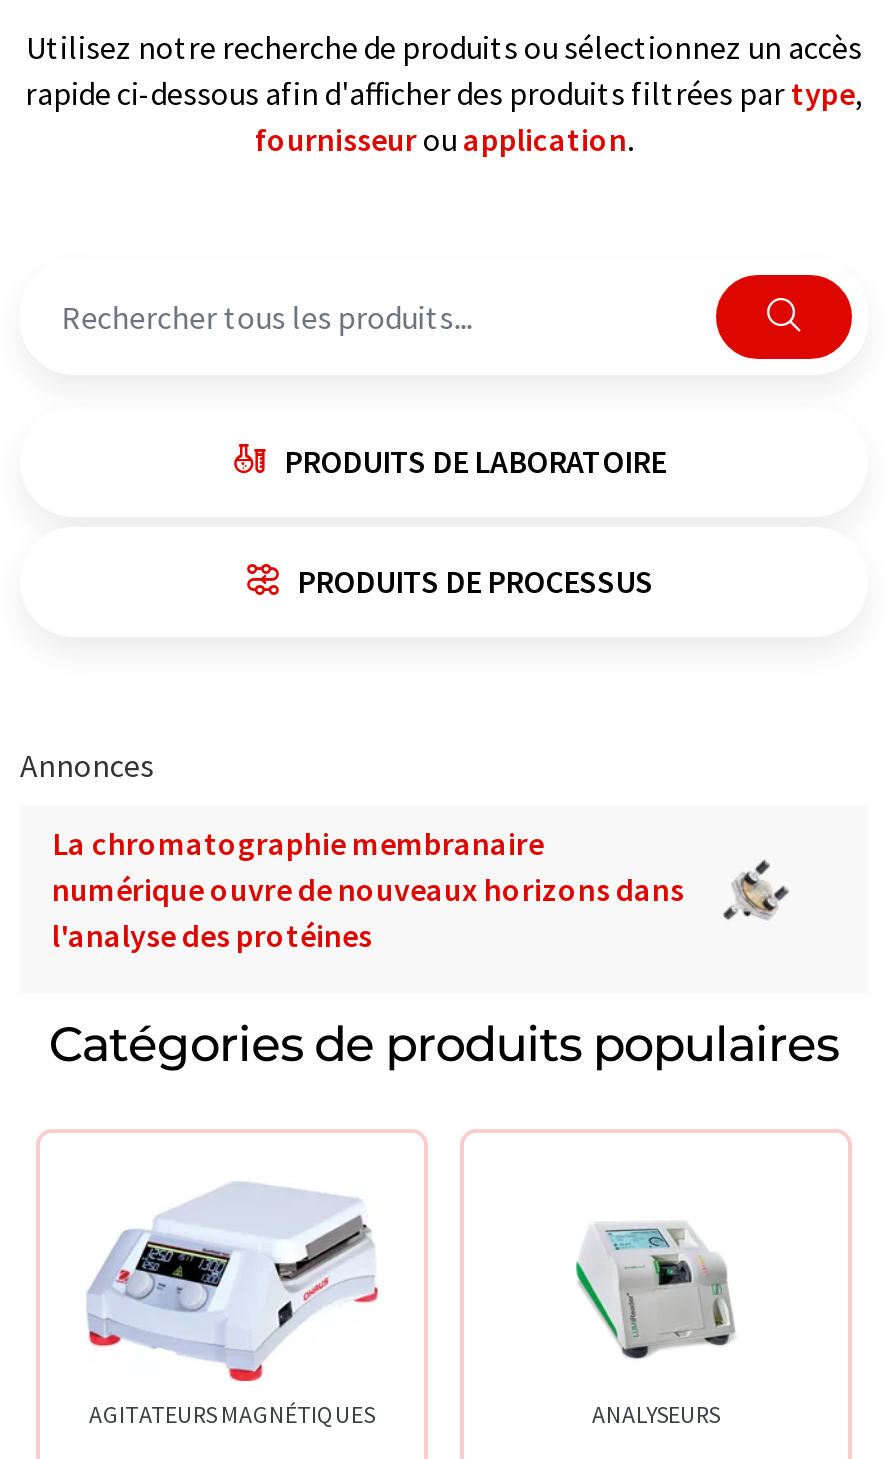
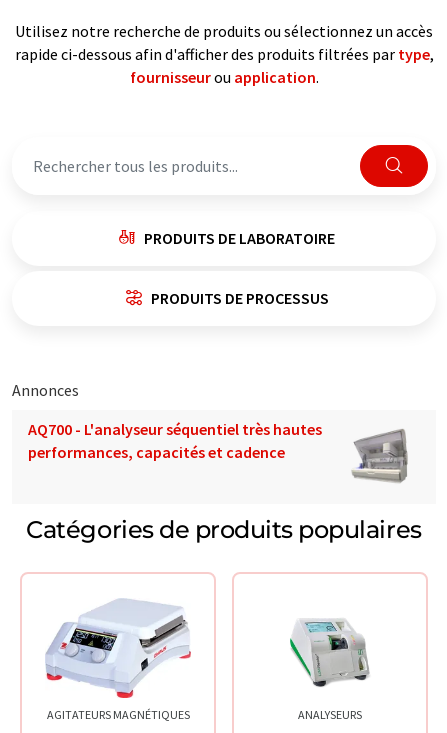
[52,822,810,954] [image] | La chromatographie membranaire | numérique ouvre de nouveaux horizons dans | l'analyse des protéines -> [28,419,408,484] [image] | AQ700 - L'analyseur séquentiel très hautes | performances, capacités et cadence

